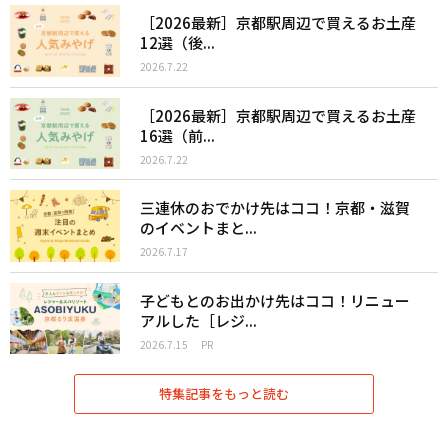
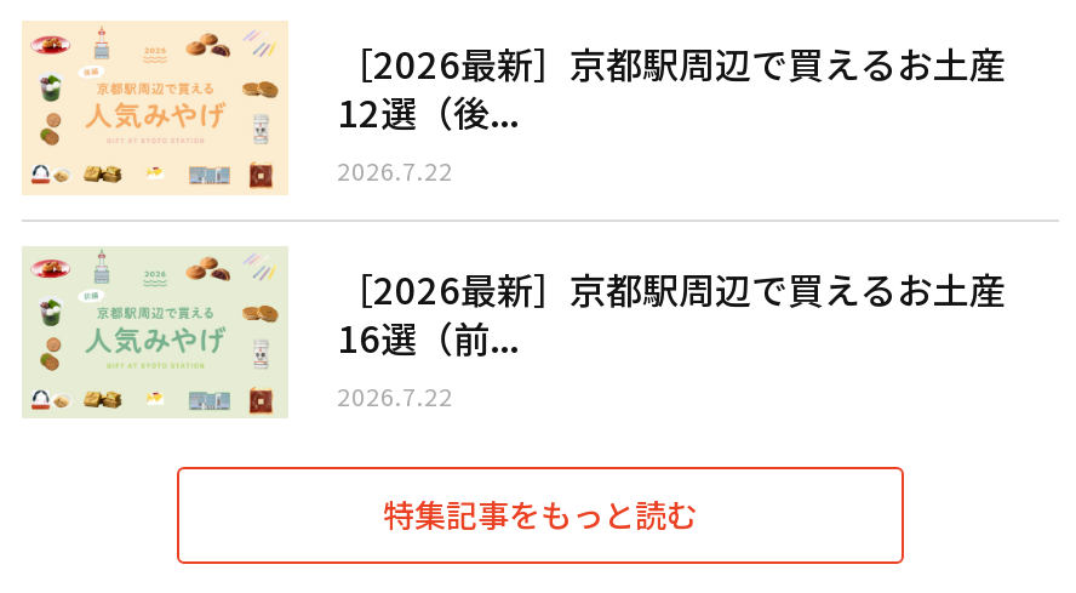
[10,190,410,352] [image] | 三連休のおでかけ先はココ！京都・滋賀 | のイベントまと... | 2026.7.17 | 子どもとのお出かけ先はココ！リニュー | アルした［レジ... | 2026.7.15 | PR -> none
[9,282,121,355] [image] -> none

